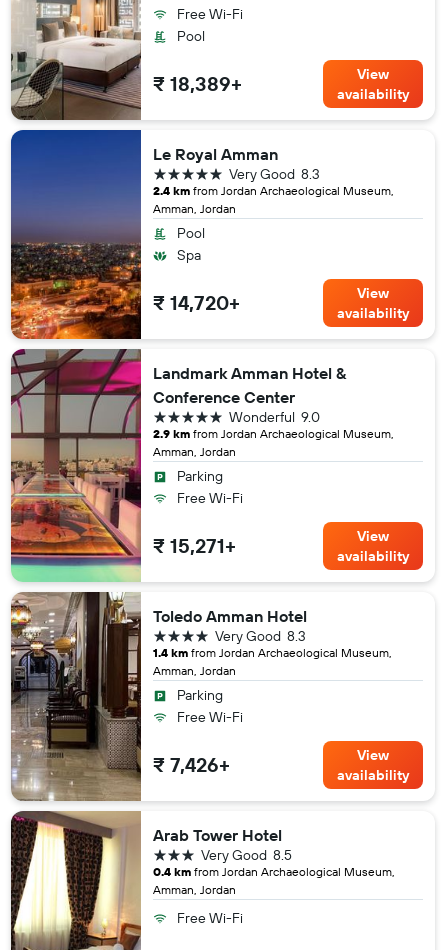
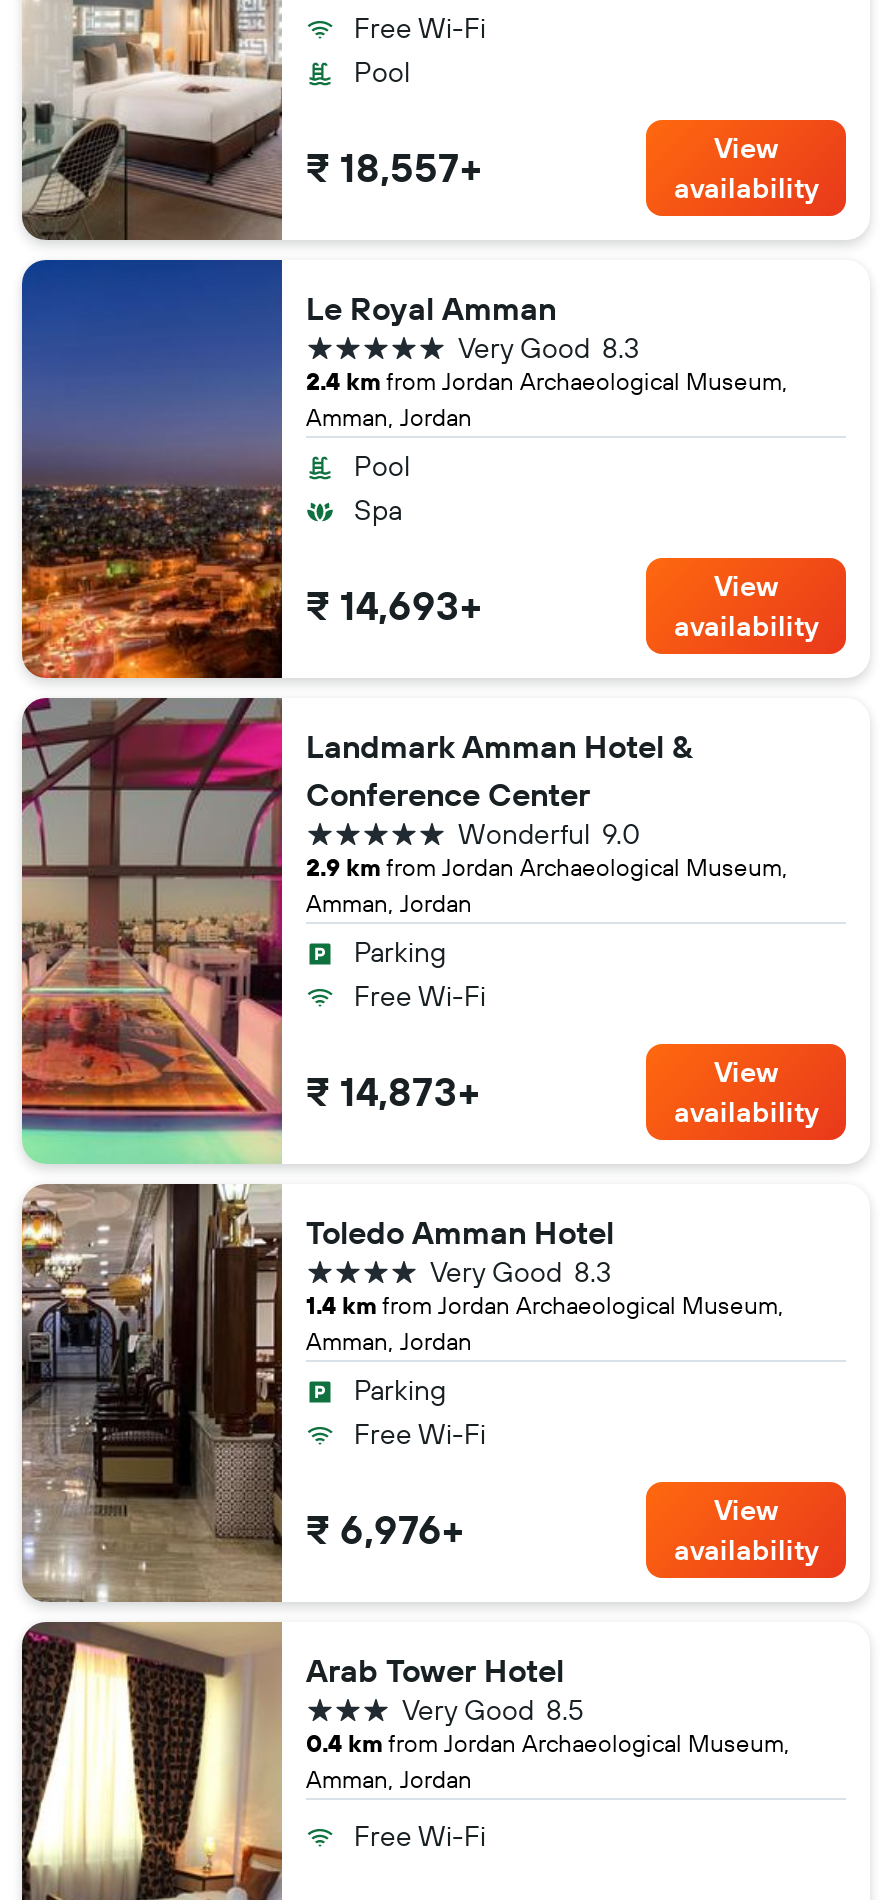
[153,71,242,96] ₹ 18,389+ -> [306,142,482,192] ₹ 18,557+
[153,290,240,315] ₹ 14,720+ -> [306,580,482,630] ₹ 14,693+
[153,533,236,558] ₹ 15,271+ -> [306,1066,480,1116] ₹ 14,873+
[153,752,230,777] ₹ 7,426+ -> [306,1504,464,1554] ₹ 6,976+

